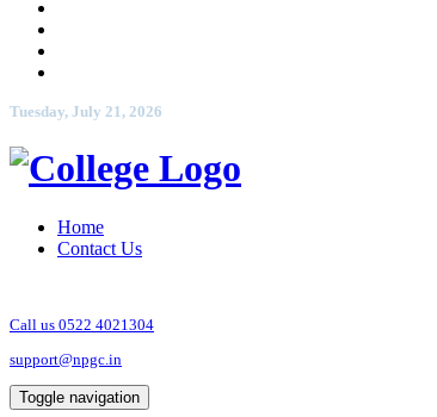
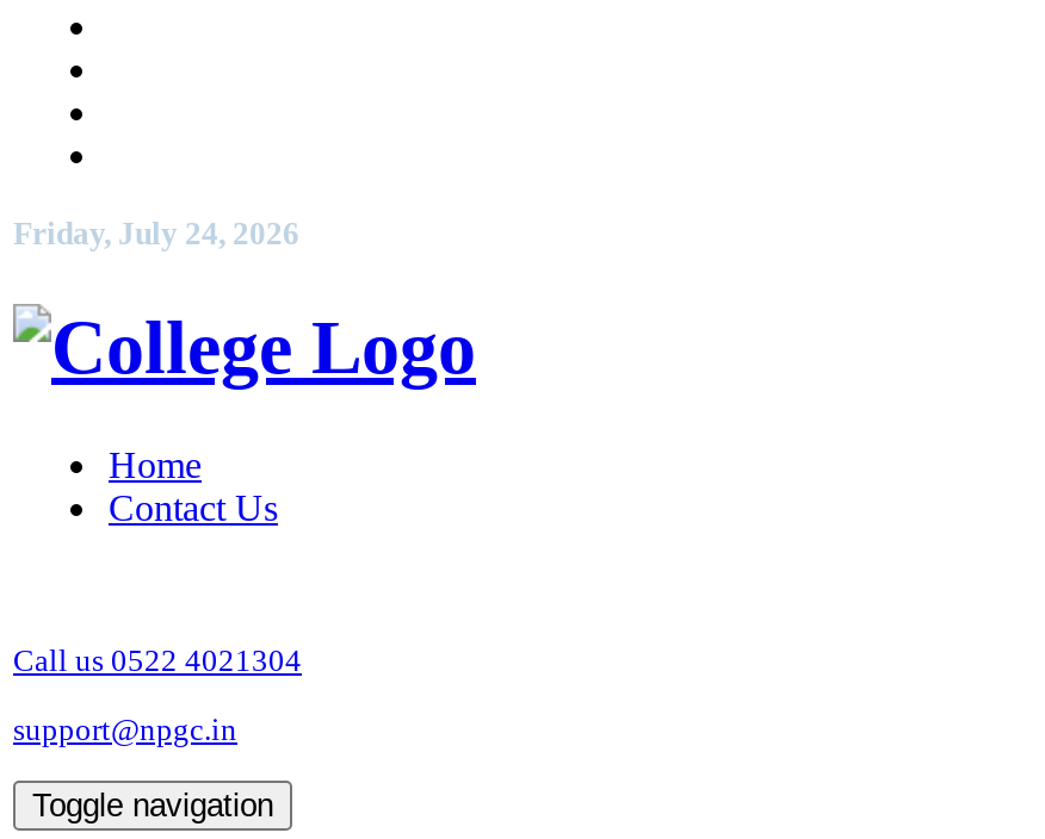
[10,102,162,120] Tuesday, July 21, 2026 -> [13,216,299,251] Friday, July 24, 2026

